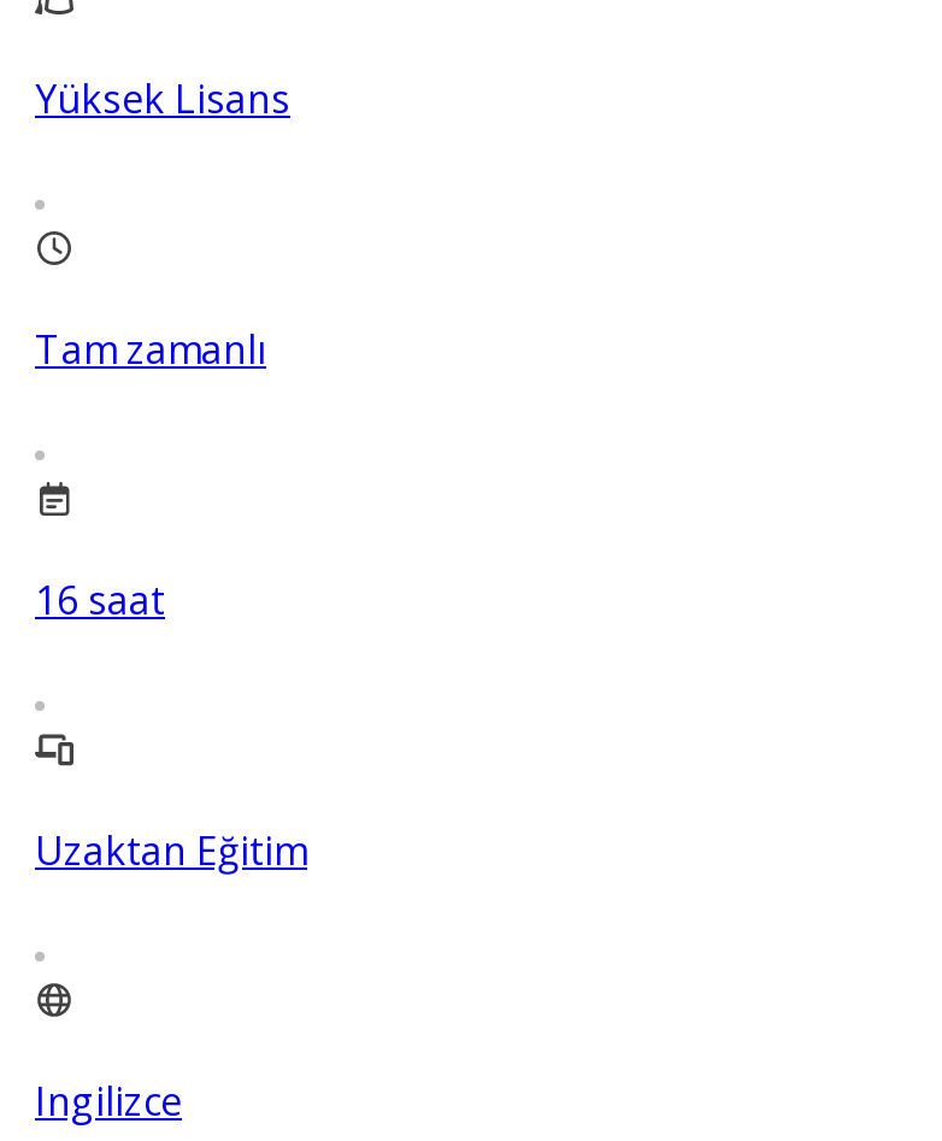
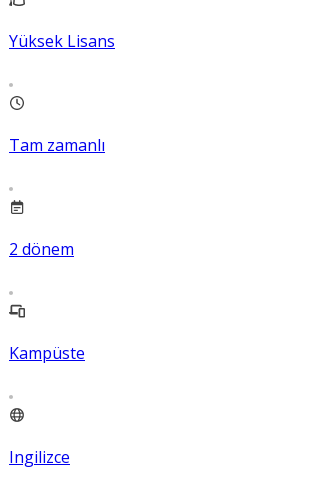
[35,574,165,627] 16 saat -> [9,238,74,260] 2 dönem
[35,825,307,878] Uzaktan Eğitim -> [9,342,85,364] Kampüste

